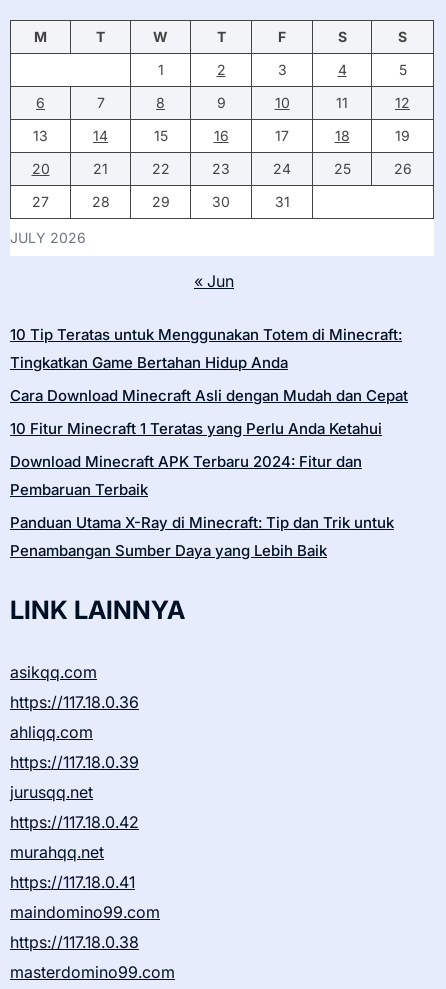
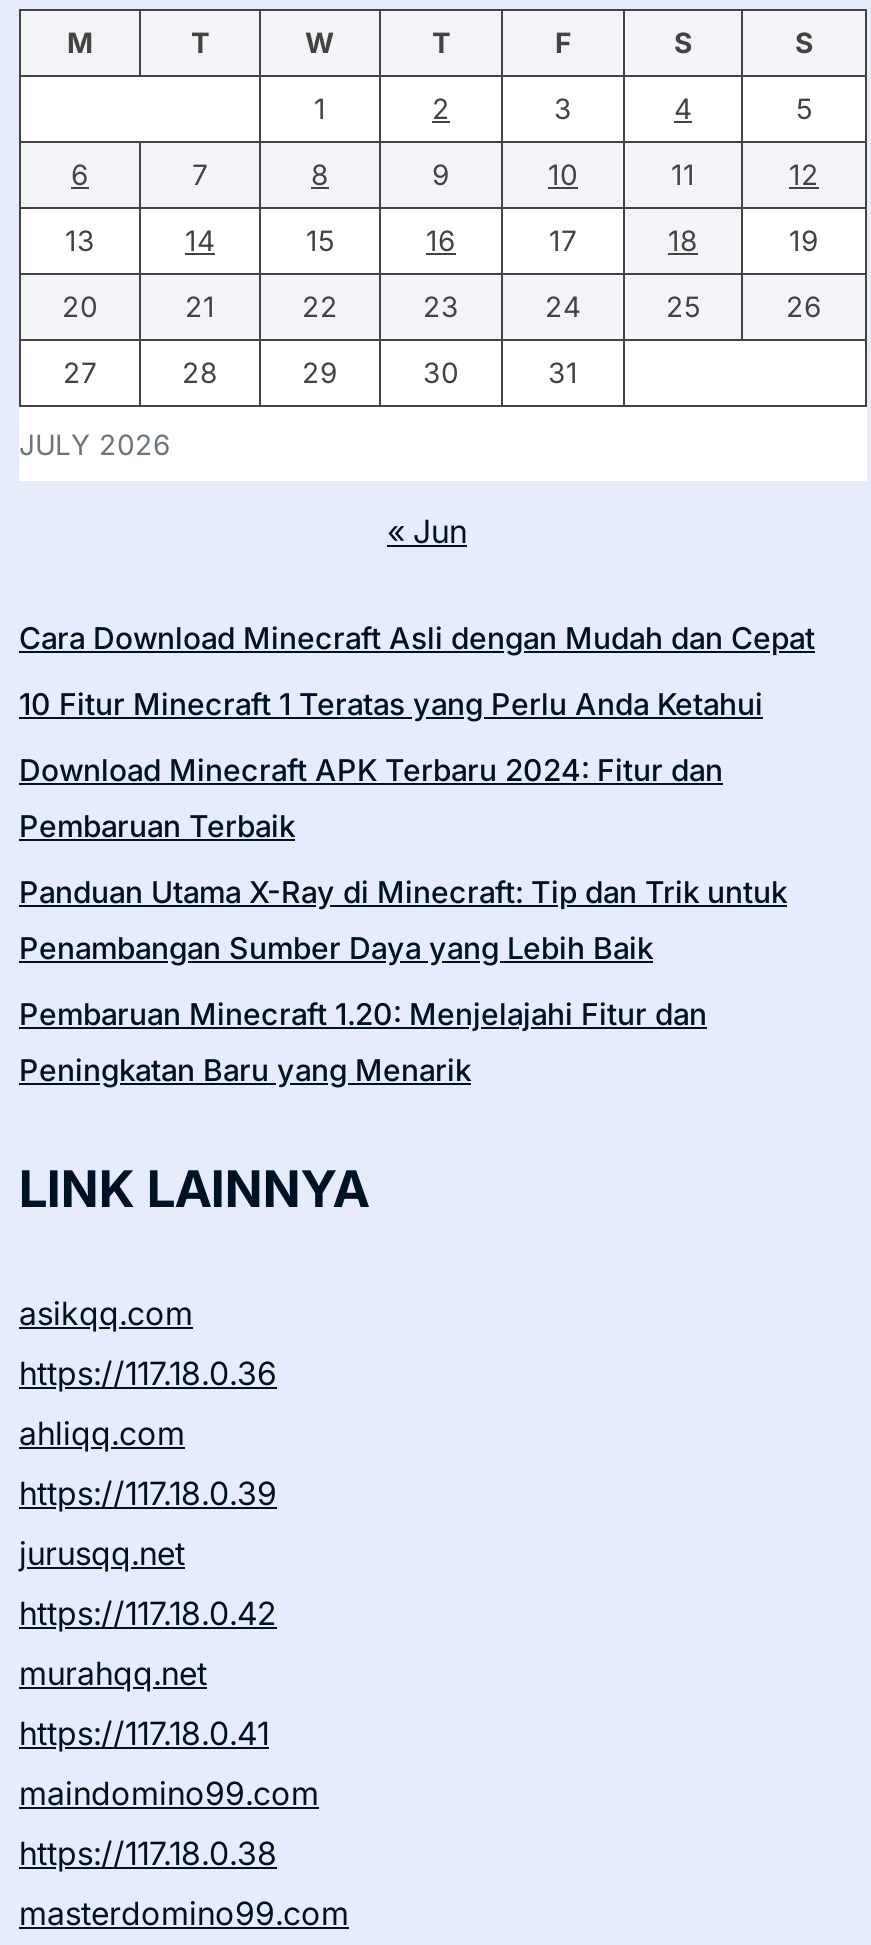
[10,325,402,372] 10 Tip Teratas untuk Menggunakan Totem di Minecraft: | Tingkatkan Game Bertahan Hidup Anda -> none
moved [10,386,408,560] -> [19,619,815,967]: Cara Download Minecraft Asli dengan Mudah dan Cepat | 10 Fitur Minecraft 1 Teratas yang Perlu Anda Ketahui | Download Minecraft APK Terbaru 2024: Fitur dan | Pembaruan Terbaik | Panduan Utama X-Ray di Minecraft: Tip dan Trik untuk | Penambangan Sumber Daya yang Lebih Baik
none -> [19,995,707,1089] Pembaruan Minecraft 1.20: Menjelajahi Fitur dan | Peningkatan Baru yang Menarik

